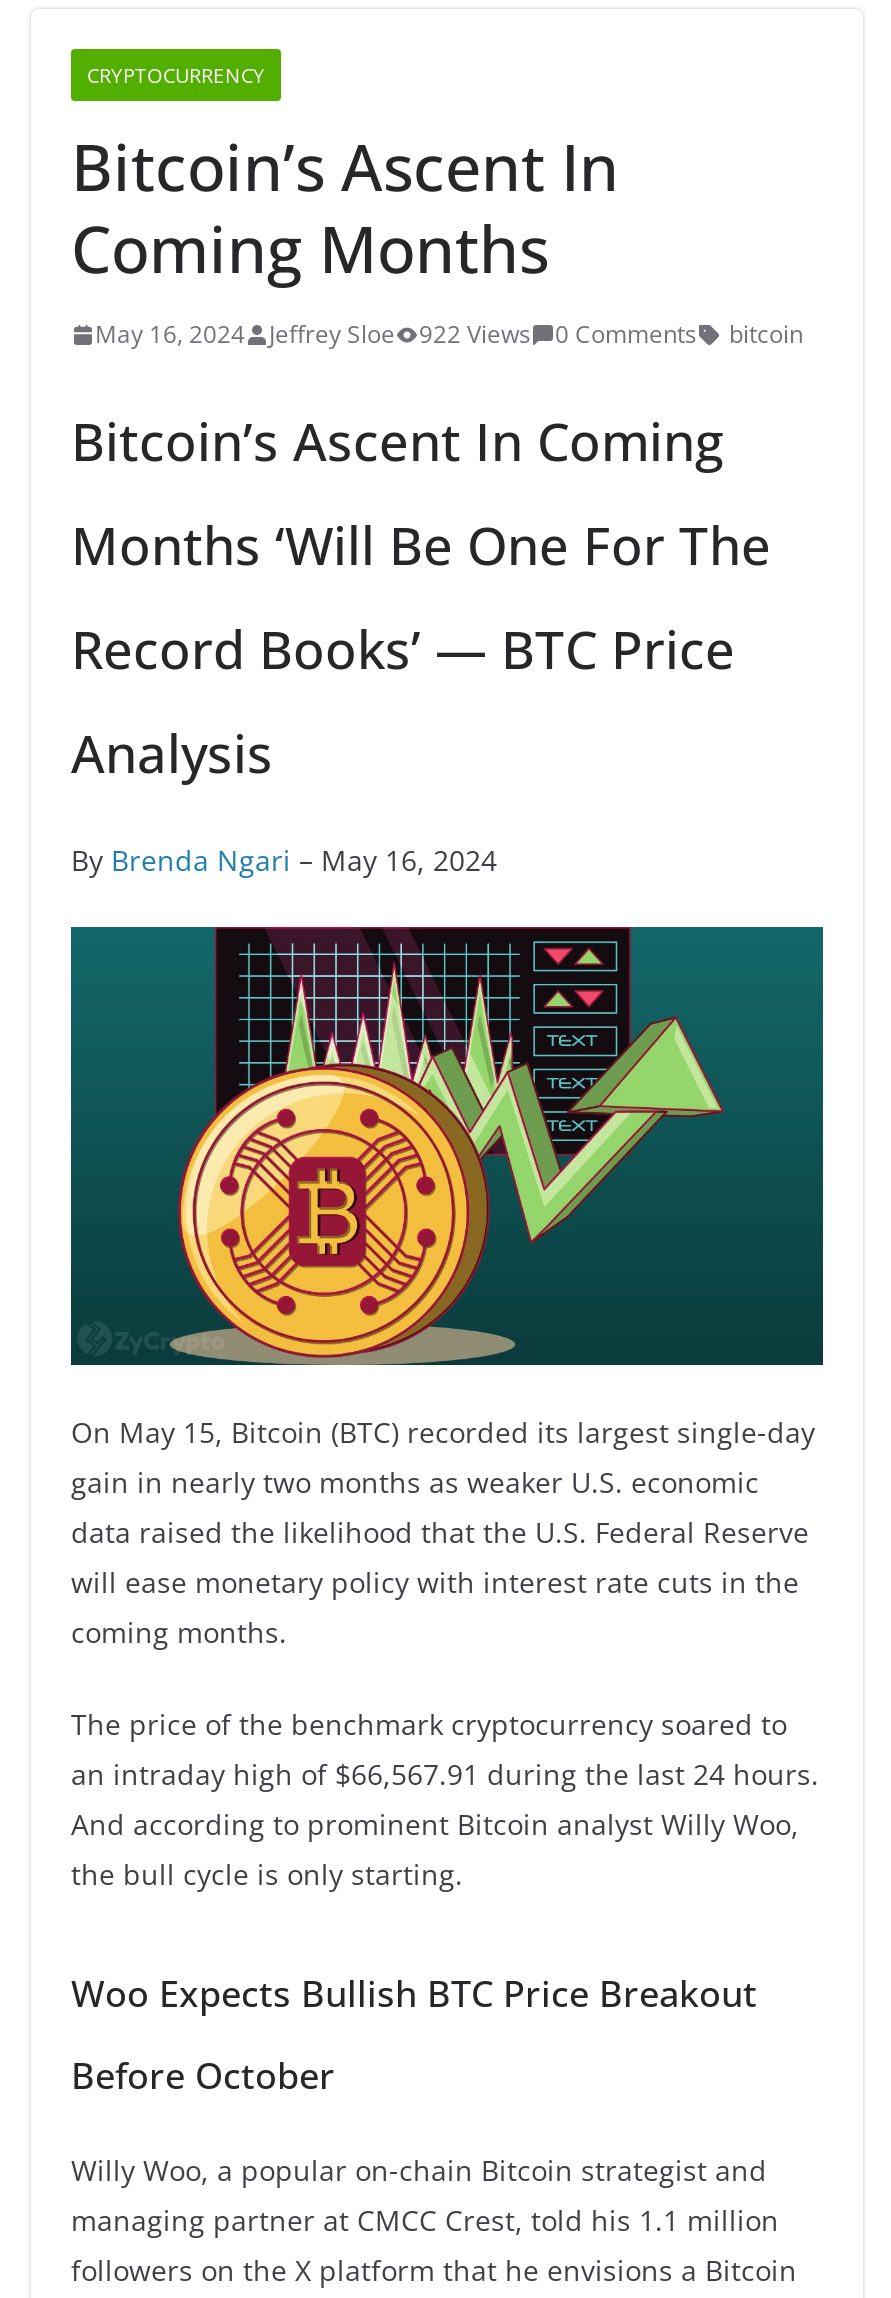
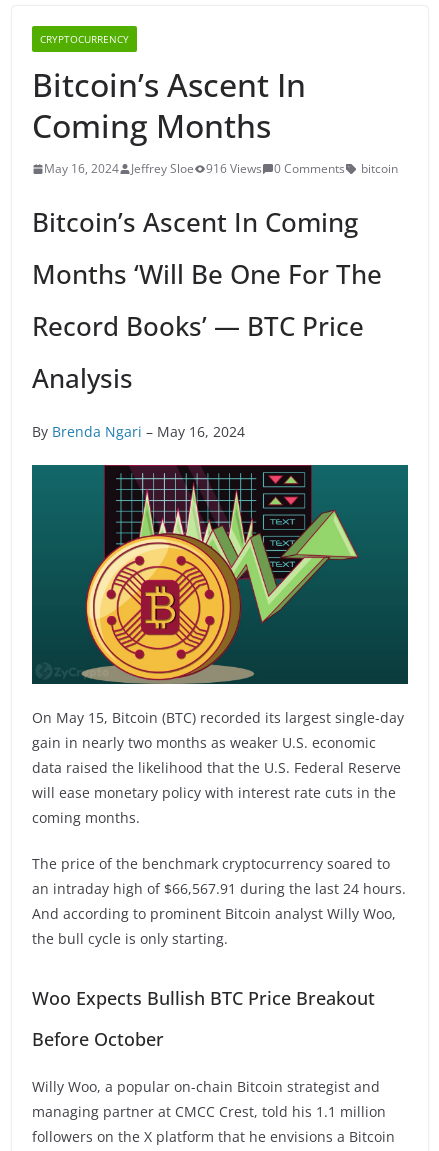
[95,317,803,351] May 16, 2024 Jeffrey Sloe 922 Views 0 Comments bitcoin -> [44,160,398,177] May 16, 2024 Jeffrey Sloe 916 Views 0 Comments bitcoin

